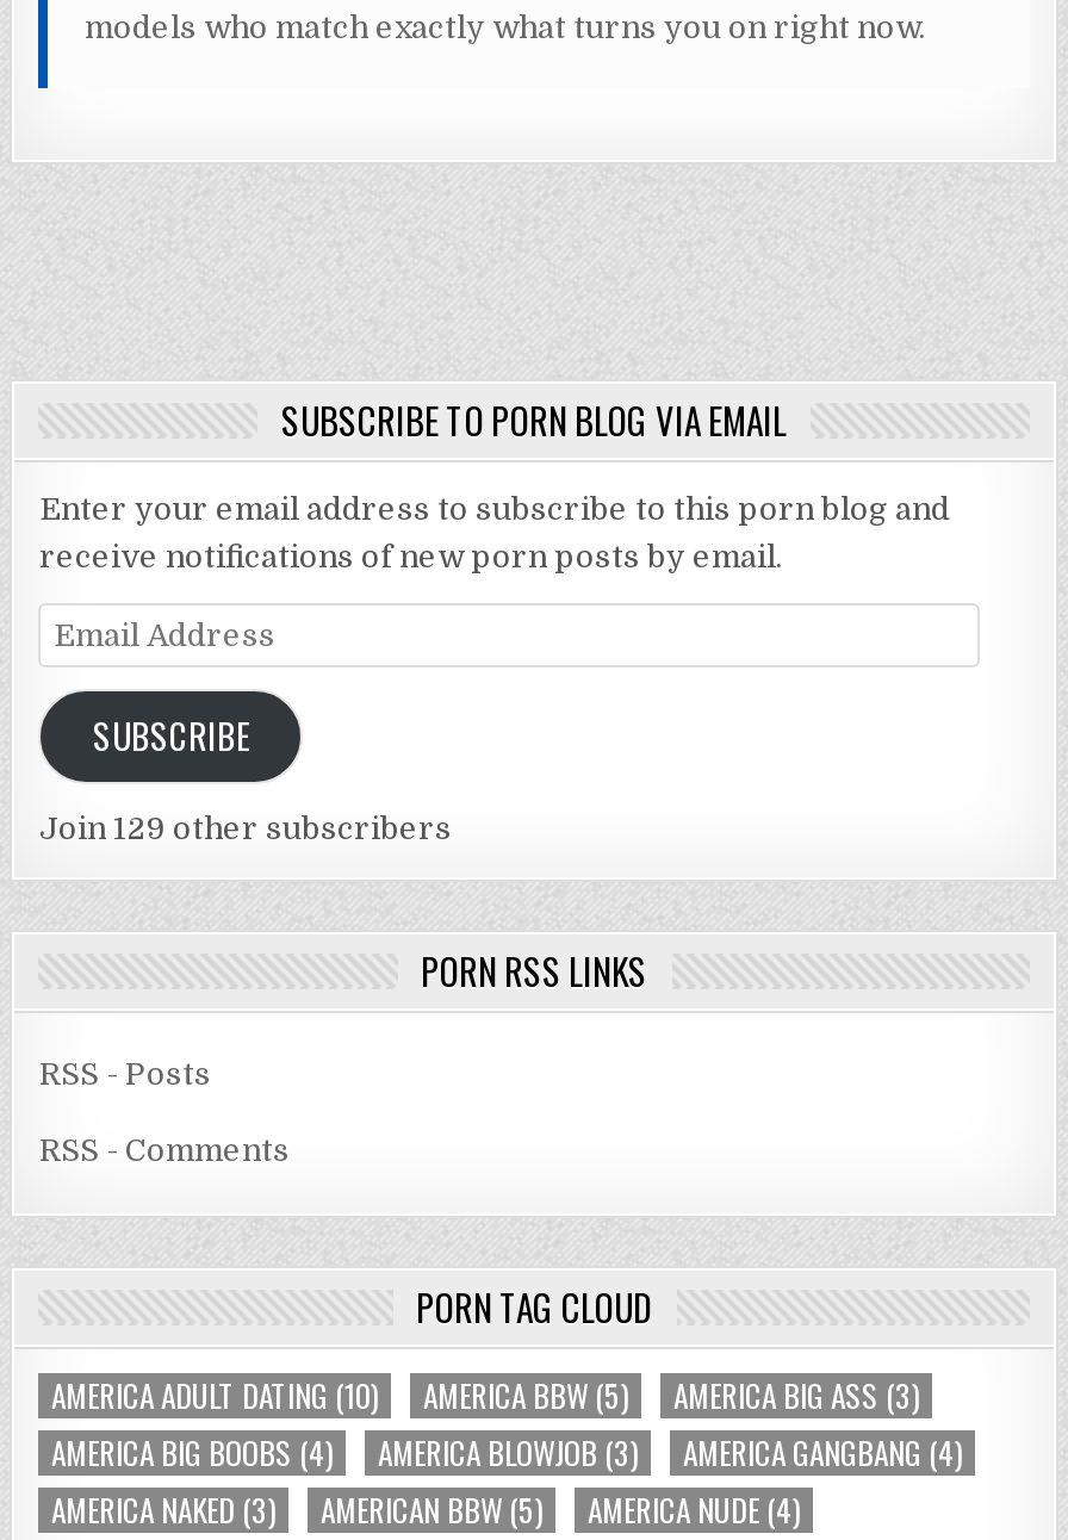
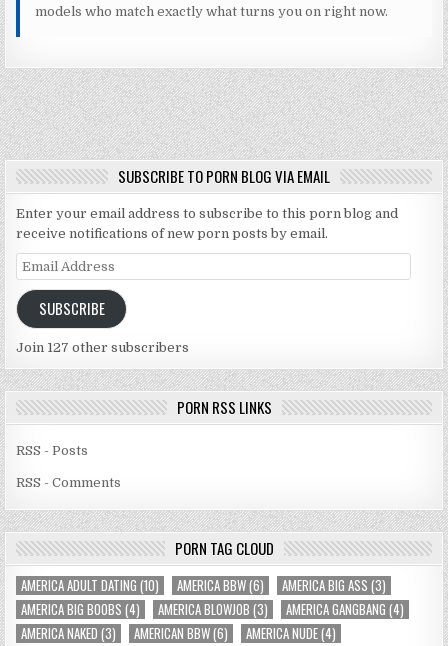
[39,810,452,846] Join 129 other subscribers -> [16,340,189,355] Join 127 other subscribers
[51,1371,921,1418] AMERICA ADULT DATING(10) AMERICA BBW(5) AMERICA BIG ASS(3) -> [21,575,386,595] AMERICA ADULT DATING(10) AMERICA BBW(6) AMERICA BIG ASS(3)
[51,1485,802,1533] AMERICA NAKED(3) AMERICAN BBW(5) AMERICA NUDE(4) -> [21,623,336,643] AMERICA NAKED(3) AMERICAN BBW(6) AMERICA NUDE(4)

